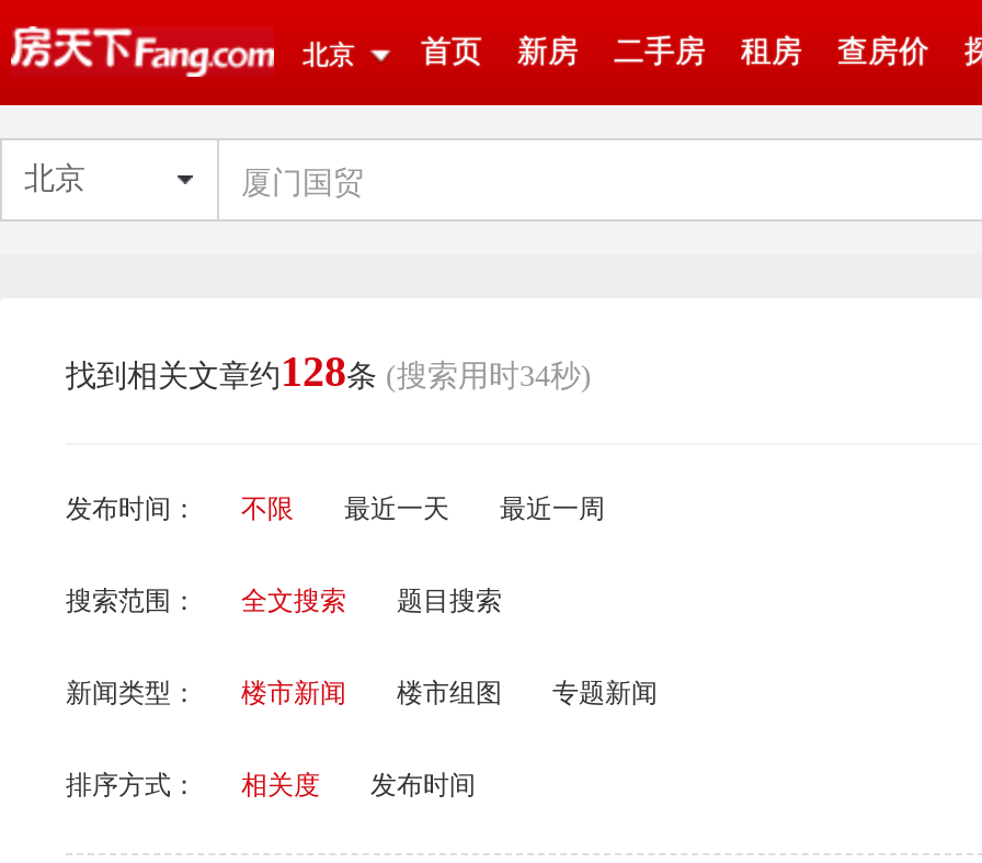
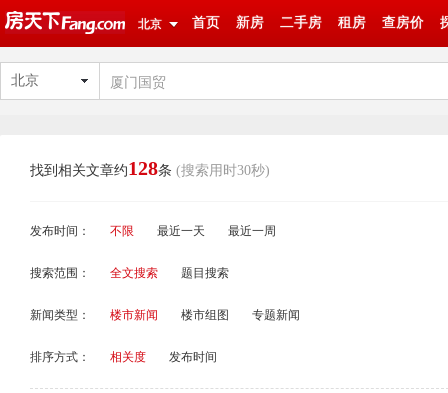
[66,347,592,395] 找到相关文章约128条(搜索用时34秒) -> [30,157,270,179] 找到相关文章约128条(搜索用时30秒)

